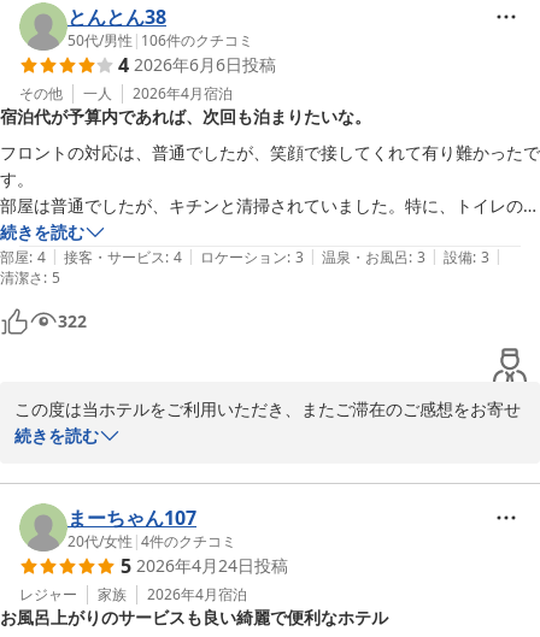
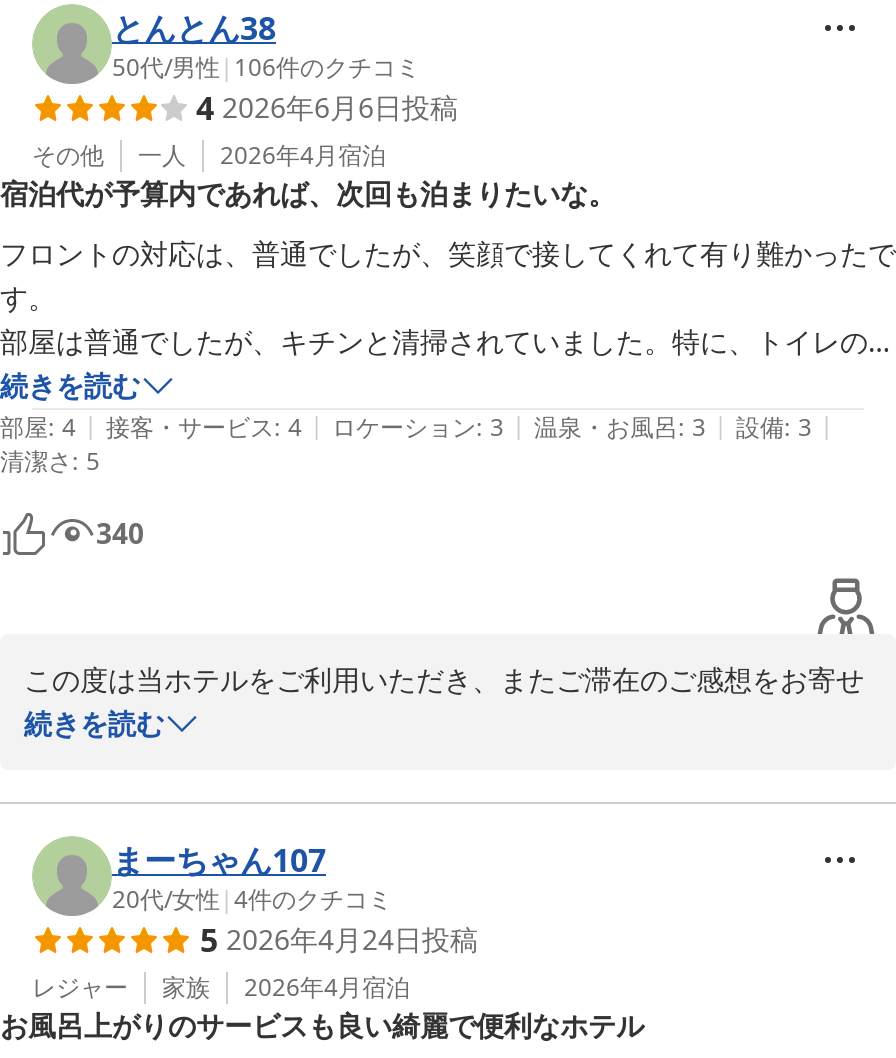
[58,309,87,332] 322 -> [96,514,144,552] 340

